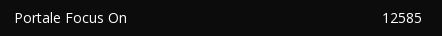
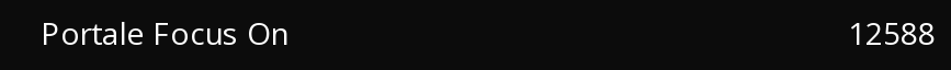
[382,8,422,27] 12585 -> [848,12,936,54] 12588

